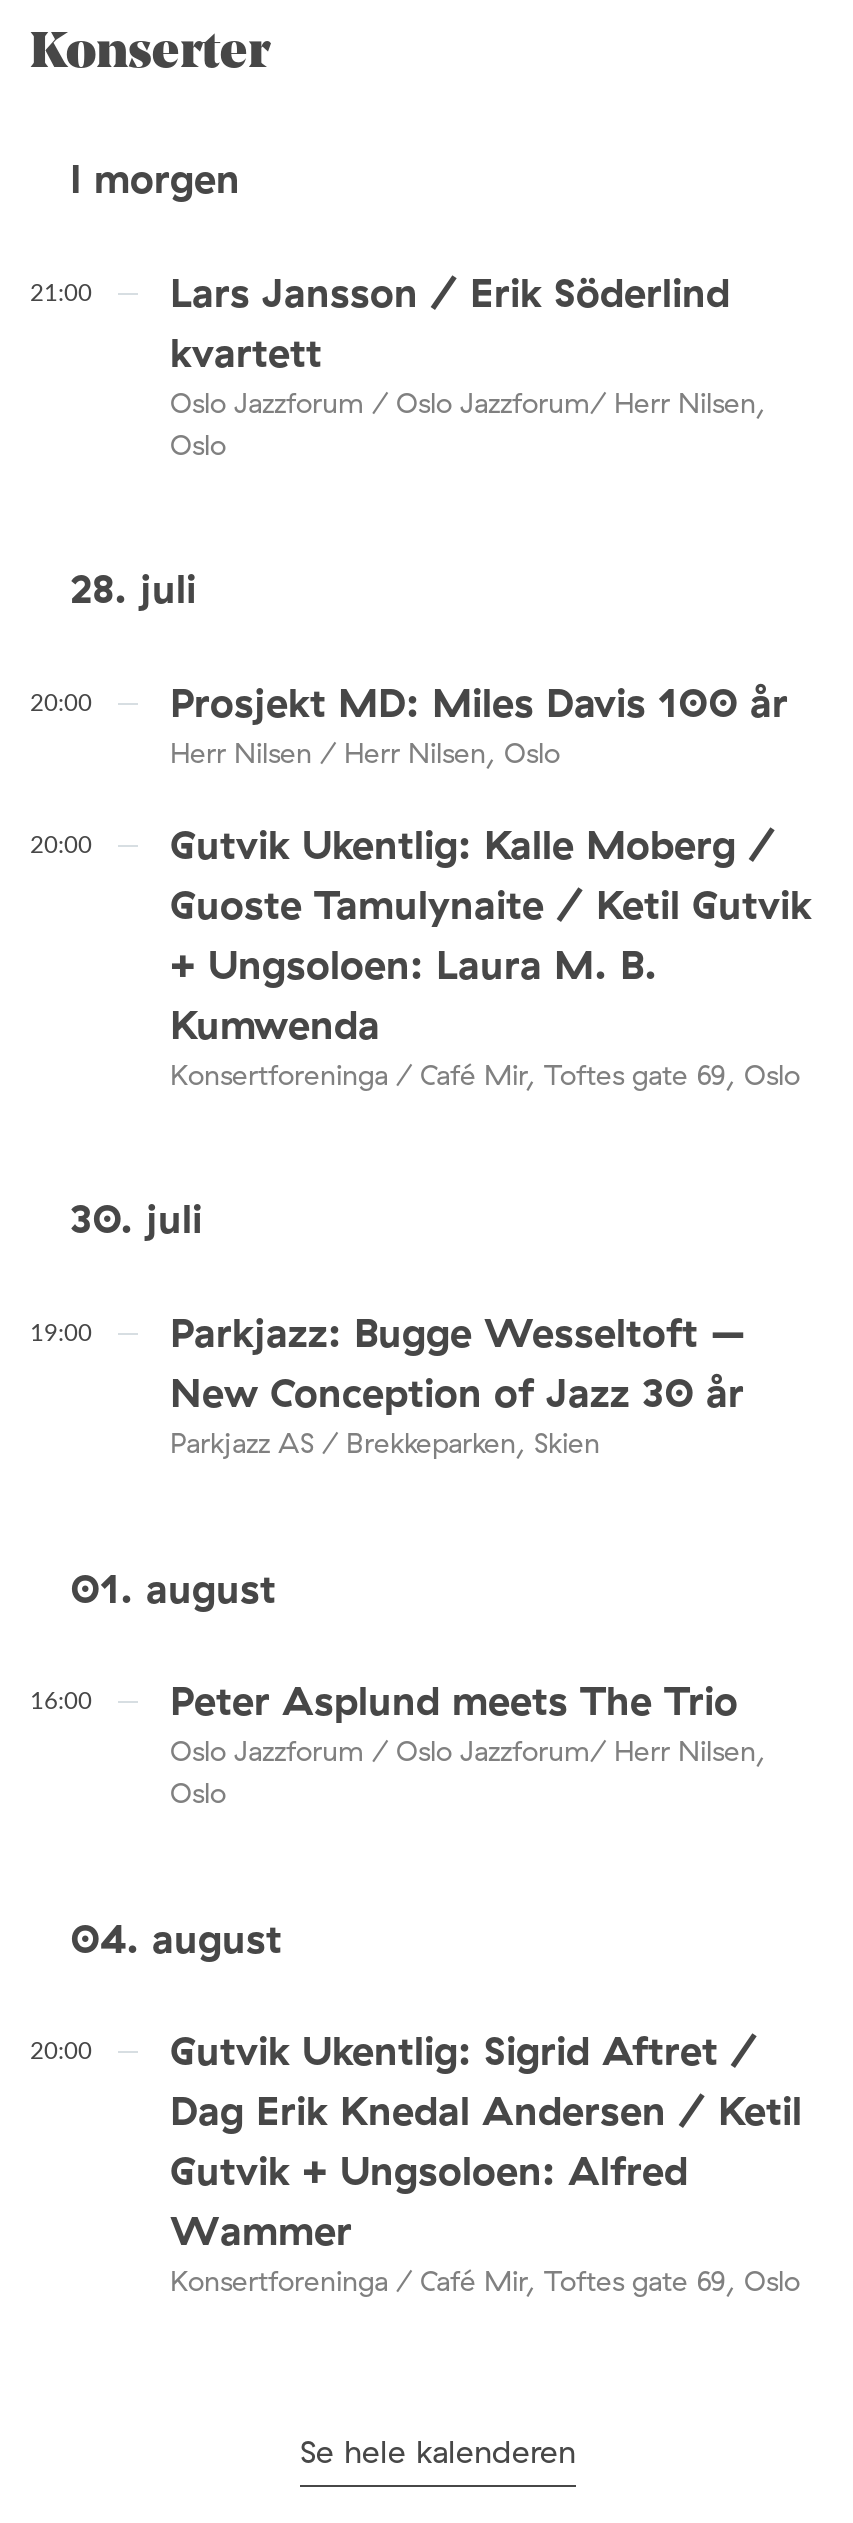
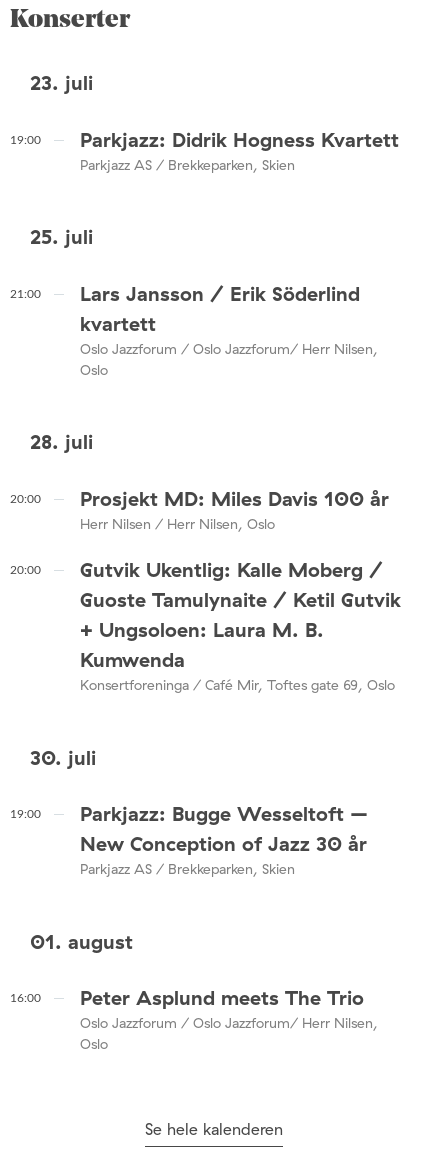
[70,153,240,203] I morgen -> [10,70,399,249] 23. juli | 19:00 | Parkjazz: Didrik Hogness Kvartett | Parkjazz AS / Brekkeparken, Skien | 25. juli
moved [30,266,812,1811] -> [10,281,401,1053]: 21:00 | Lars Jansson / Erik Söderlind | kvartett | ... | Oslo Jazzforum / Oslo Jazzforum/ Herr Nilsen, | Oslo
[30,1912,802,2300] 04. august | 20:00 | Gutvik Ukentlig: Sigrid Aftret / | Dag Erik Knedal Andersen / Ketil | Gutvik + Ungsoloen: Alfred | Wammer | Konsertforeninga / Café Mir, Toftes gate 69, Oslo -> none

